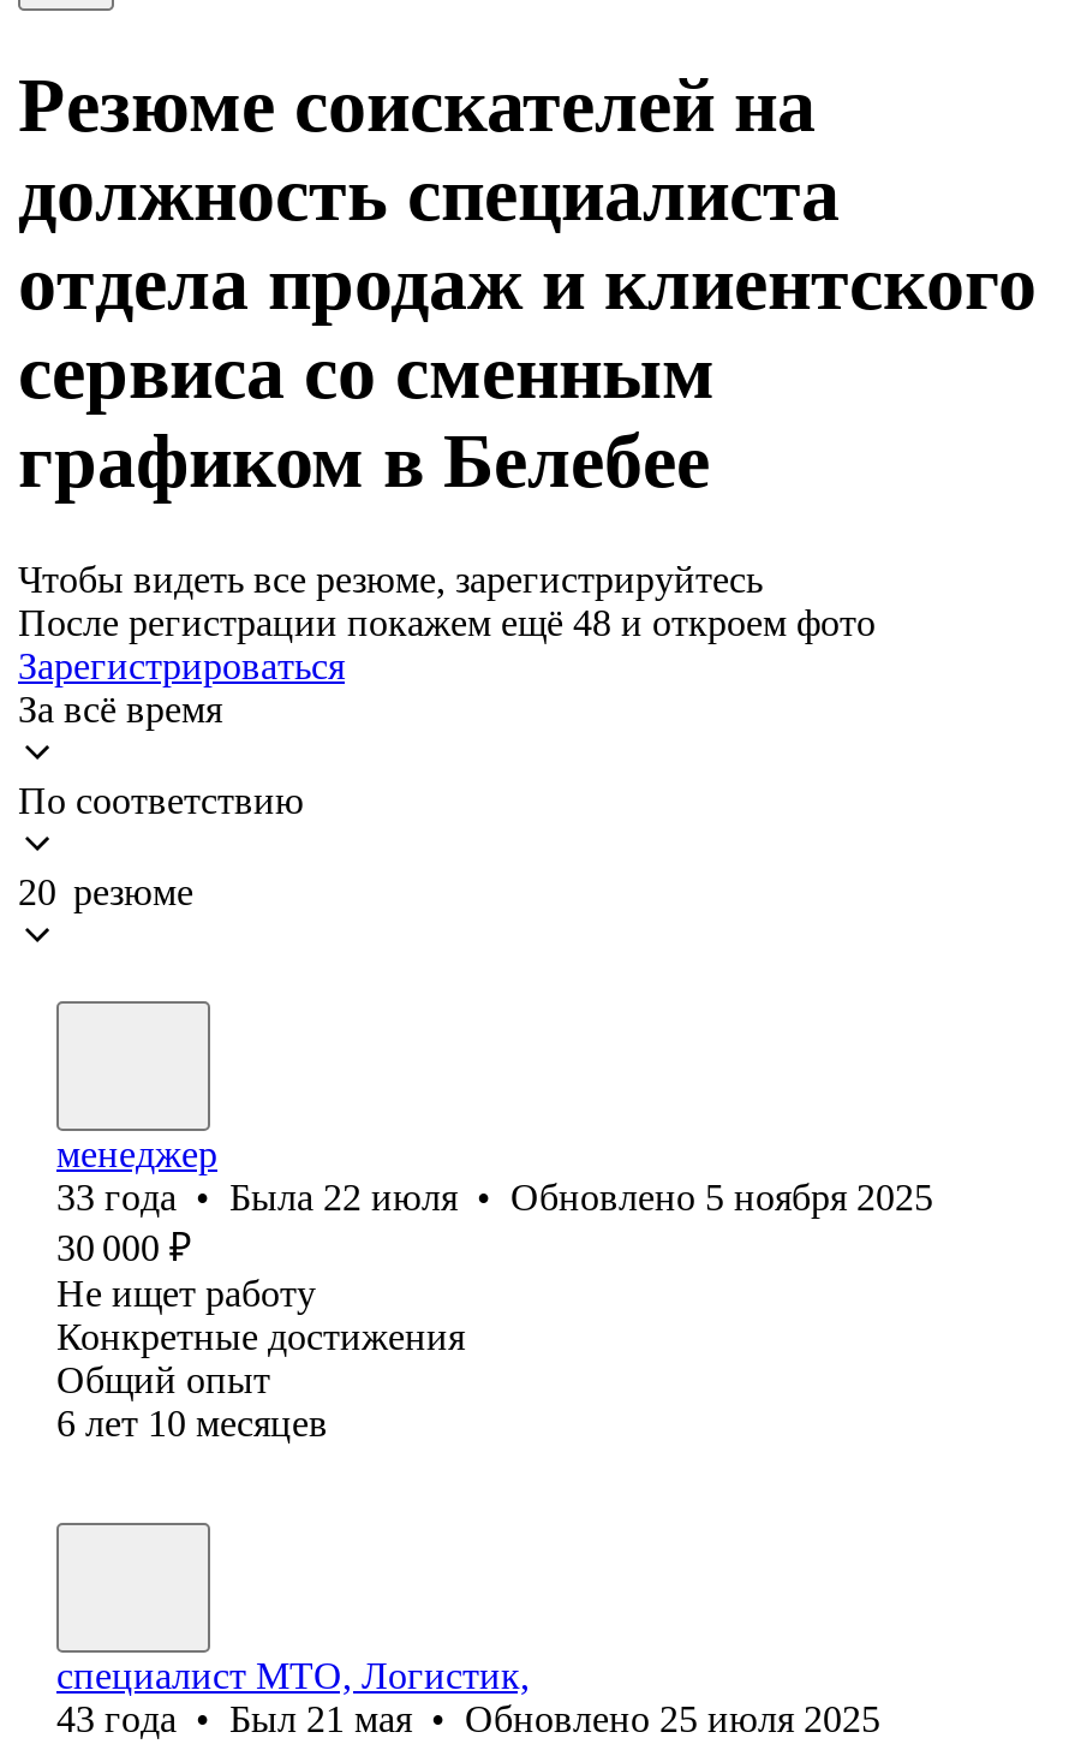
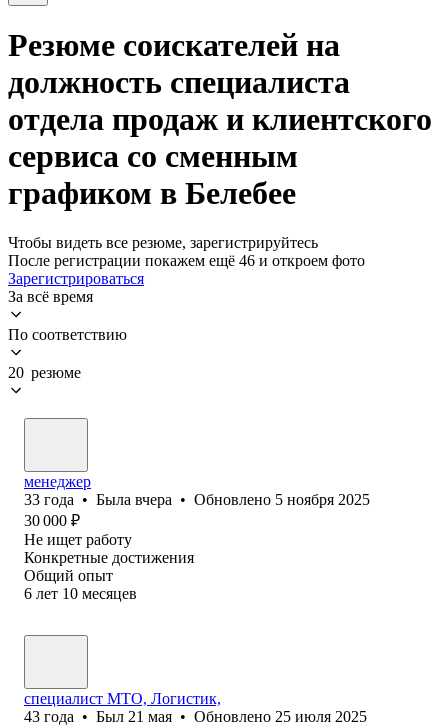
[18,602,876,643] После регистрации покажем ещё 48 и откроем фото -> [8,252,365,269] После регистрации покажем ещё 46 и откроем фото
[56,1176,933,1217] 33 года • Была 22 июля • Обновлено 5 ноября 2025 -> [24,491,370,508] 33 года • Была вчера • Обновлено 5 ноября 2025

